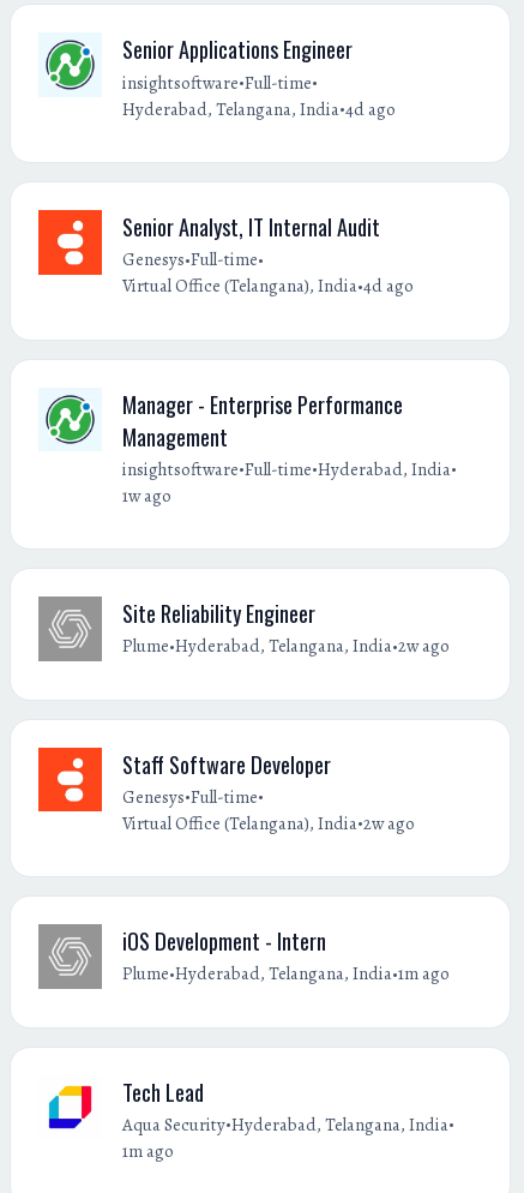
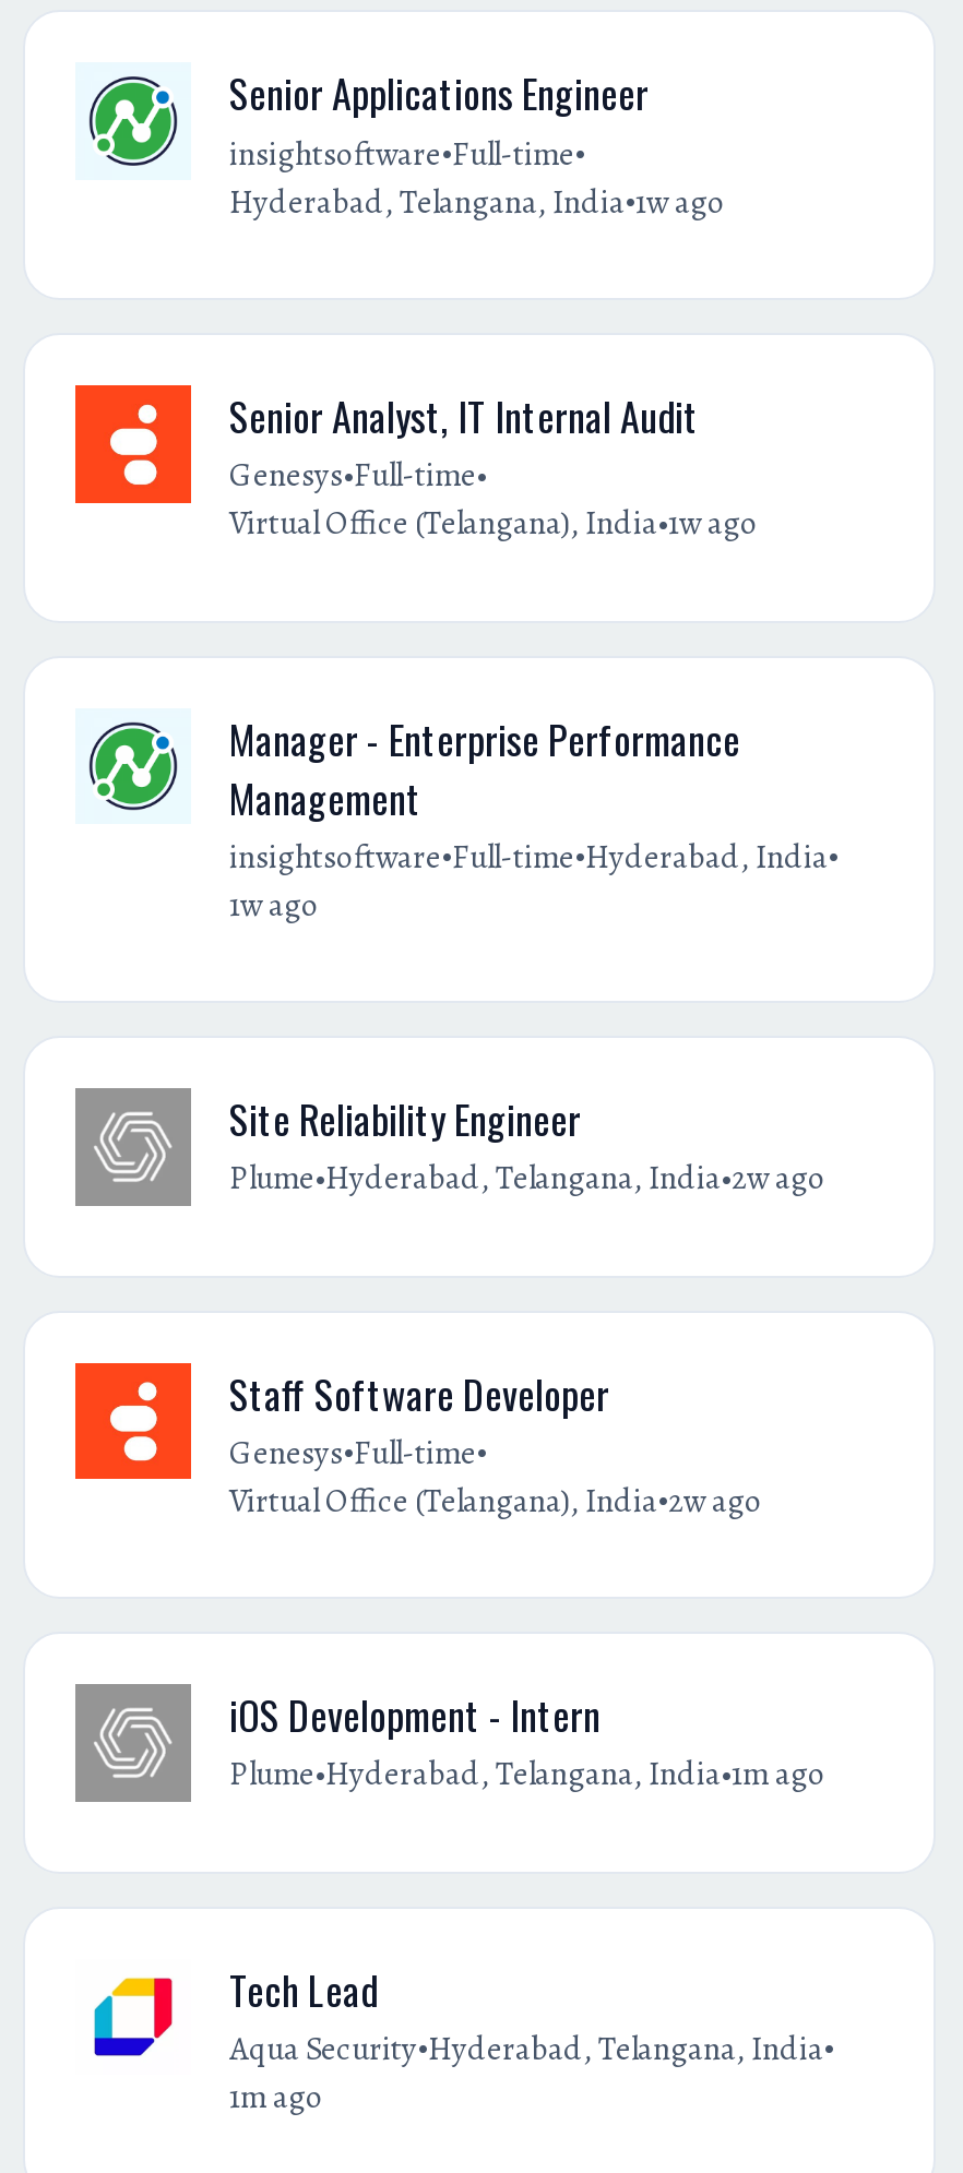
[123,96,396,121] Hyderabad, Telangana, India•4d ago -> [229,178,725,223] Hyderabad, Telangana, India•1w ago
[123,273,414,298] Virtual Office (Telangana), India•4d ago -> [229,500,758,545] Virtual Office (Telangana), India•1w ago

